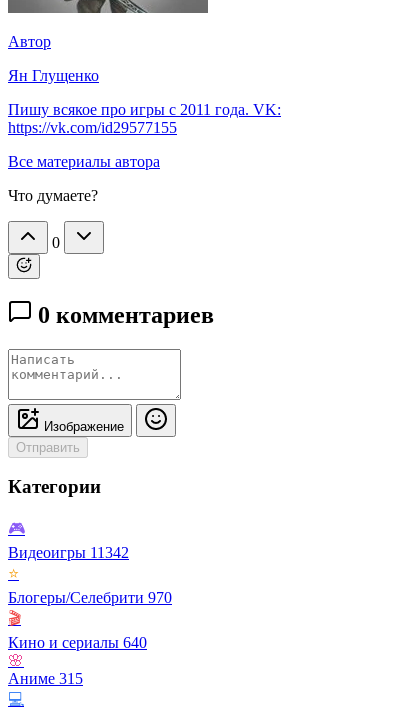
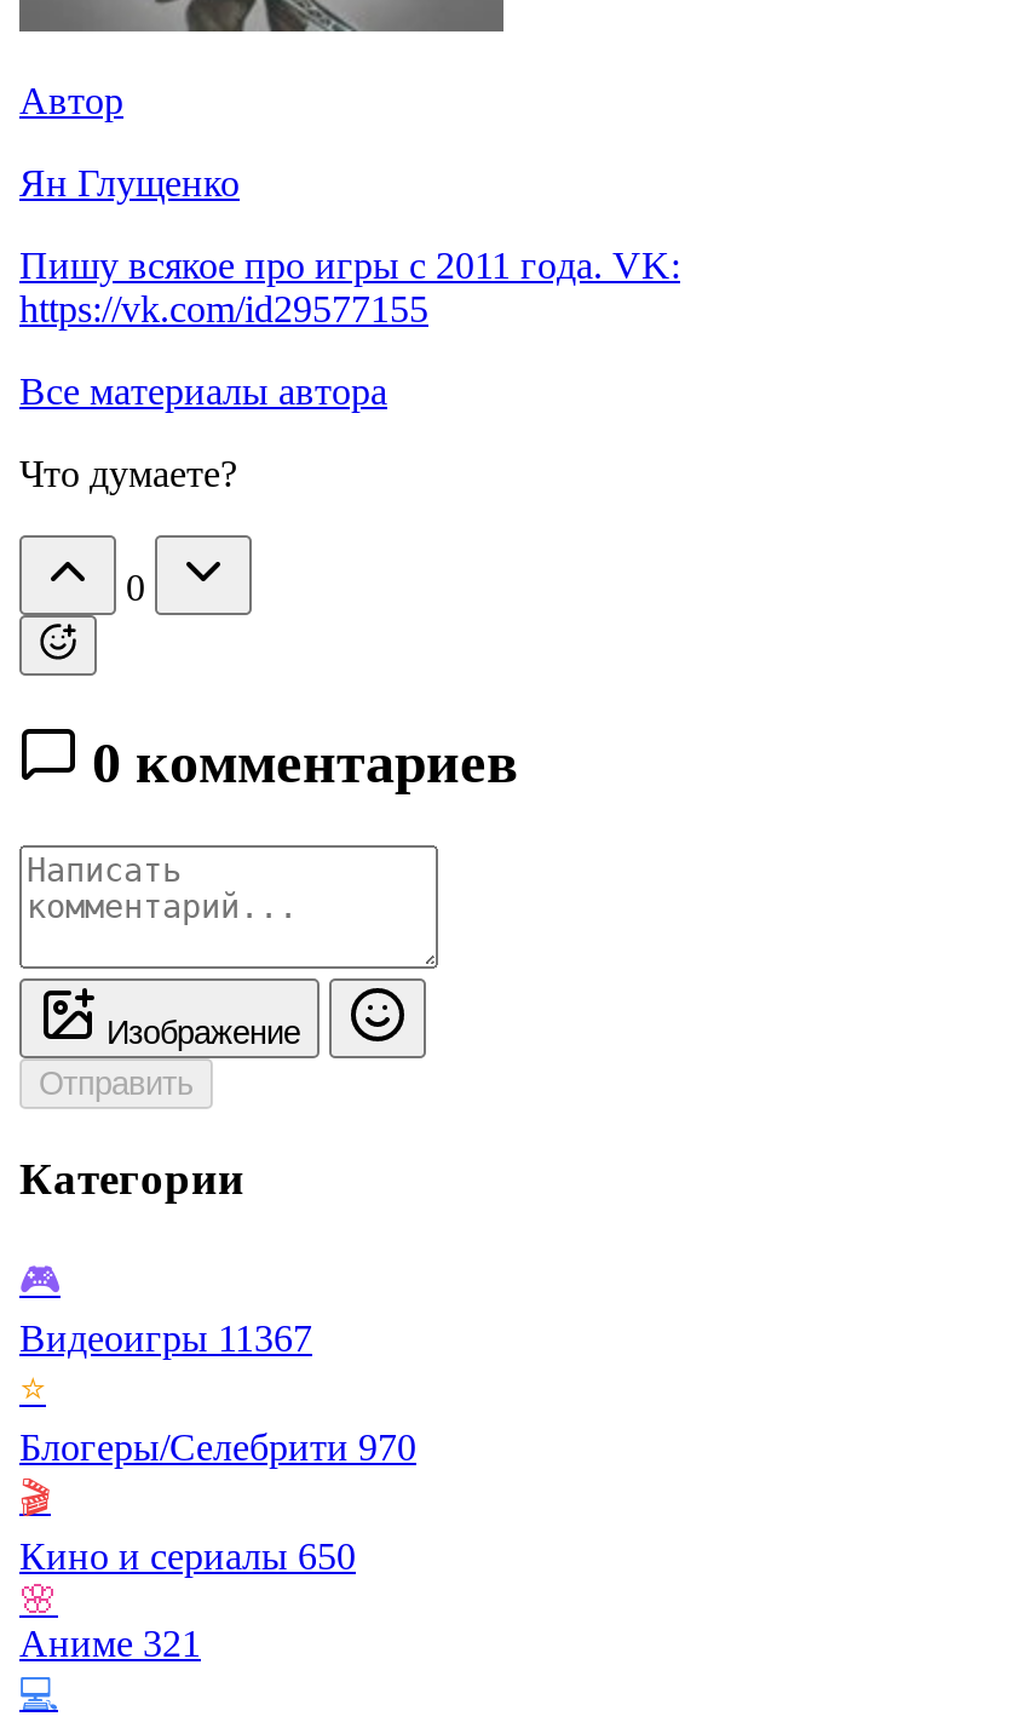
[8,544,129,561] Видеоигры 11342 -> [19,1318,312,1359] Видеоигры 11367
[8,634,147,651] Кино и сериалы 640 -> [19,1536,356,1577] Кино и сериалы 650
[8,670,83,687] Аниме 315 -> [19,1623,201,1664] Аниме 321

